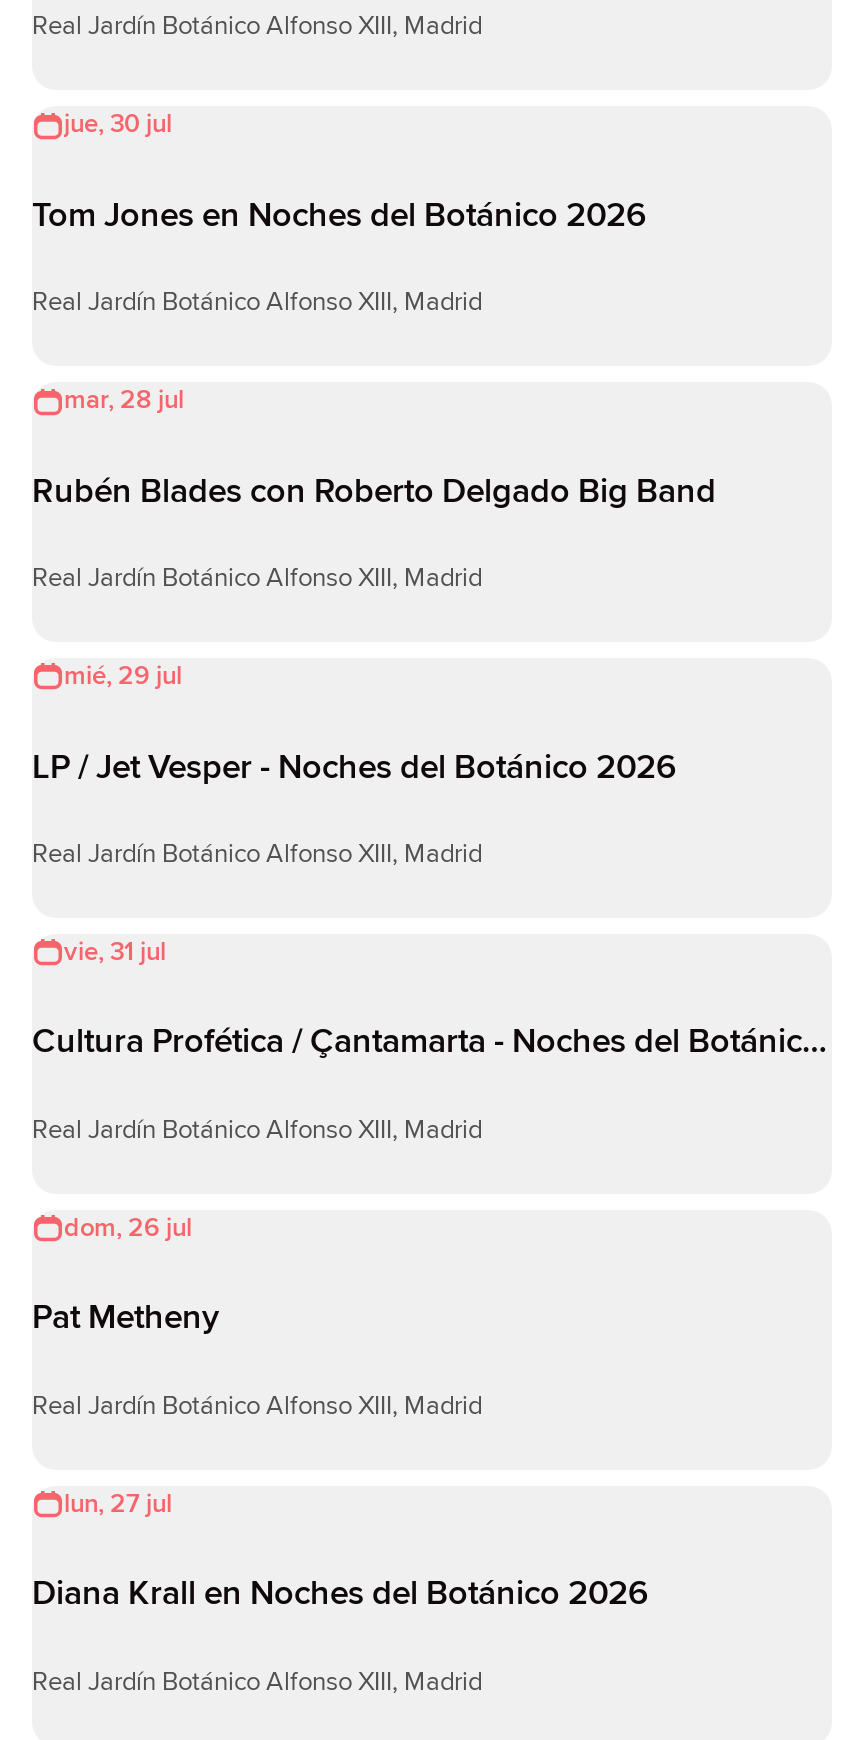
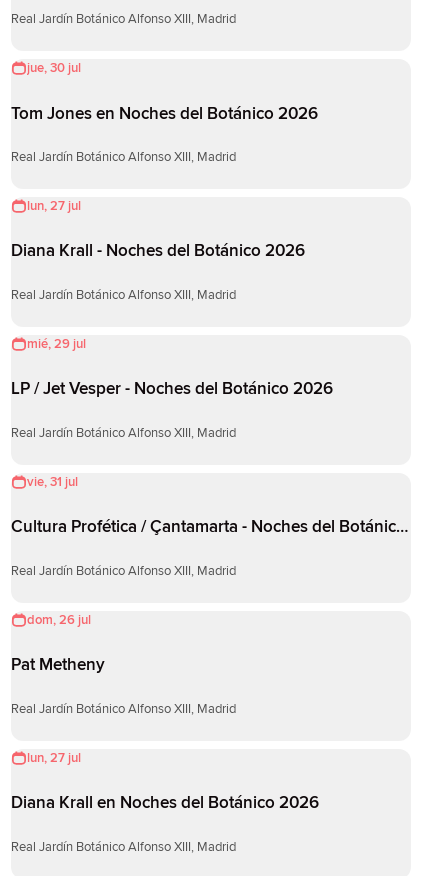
[64,384,184,416] mar, 28 jul -> [27,198,81,214] lun, 27 jul
[32,469,716,511] Rubén Blades con Roberto Delgado Big Band -> [11,240,305,261] Diana Krall - Noches del Botánico 2026

